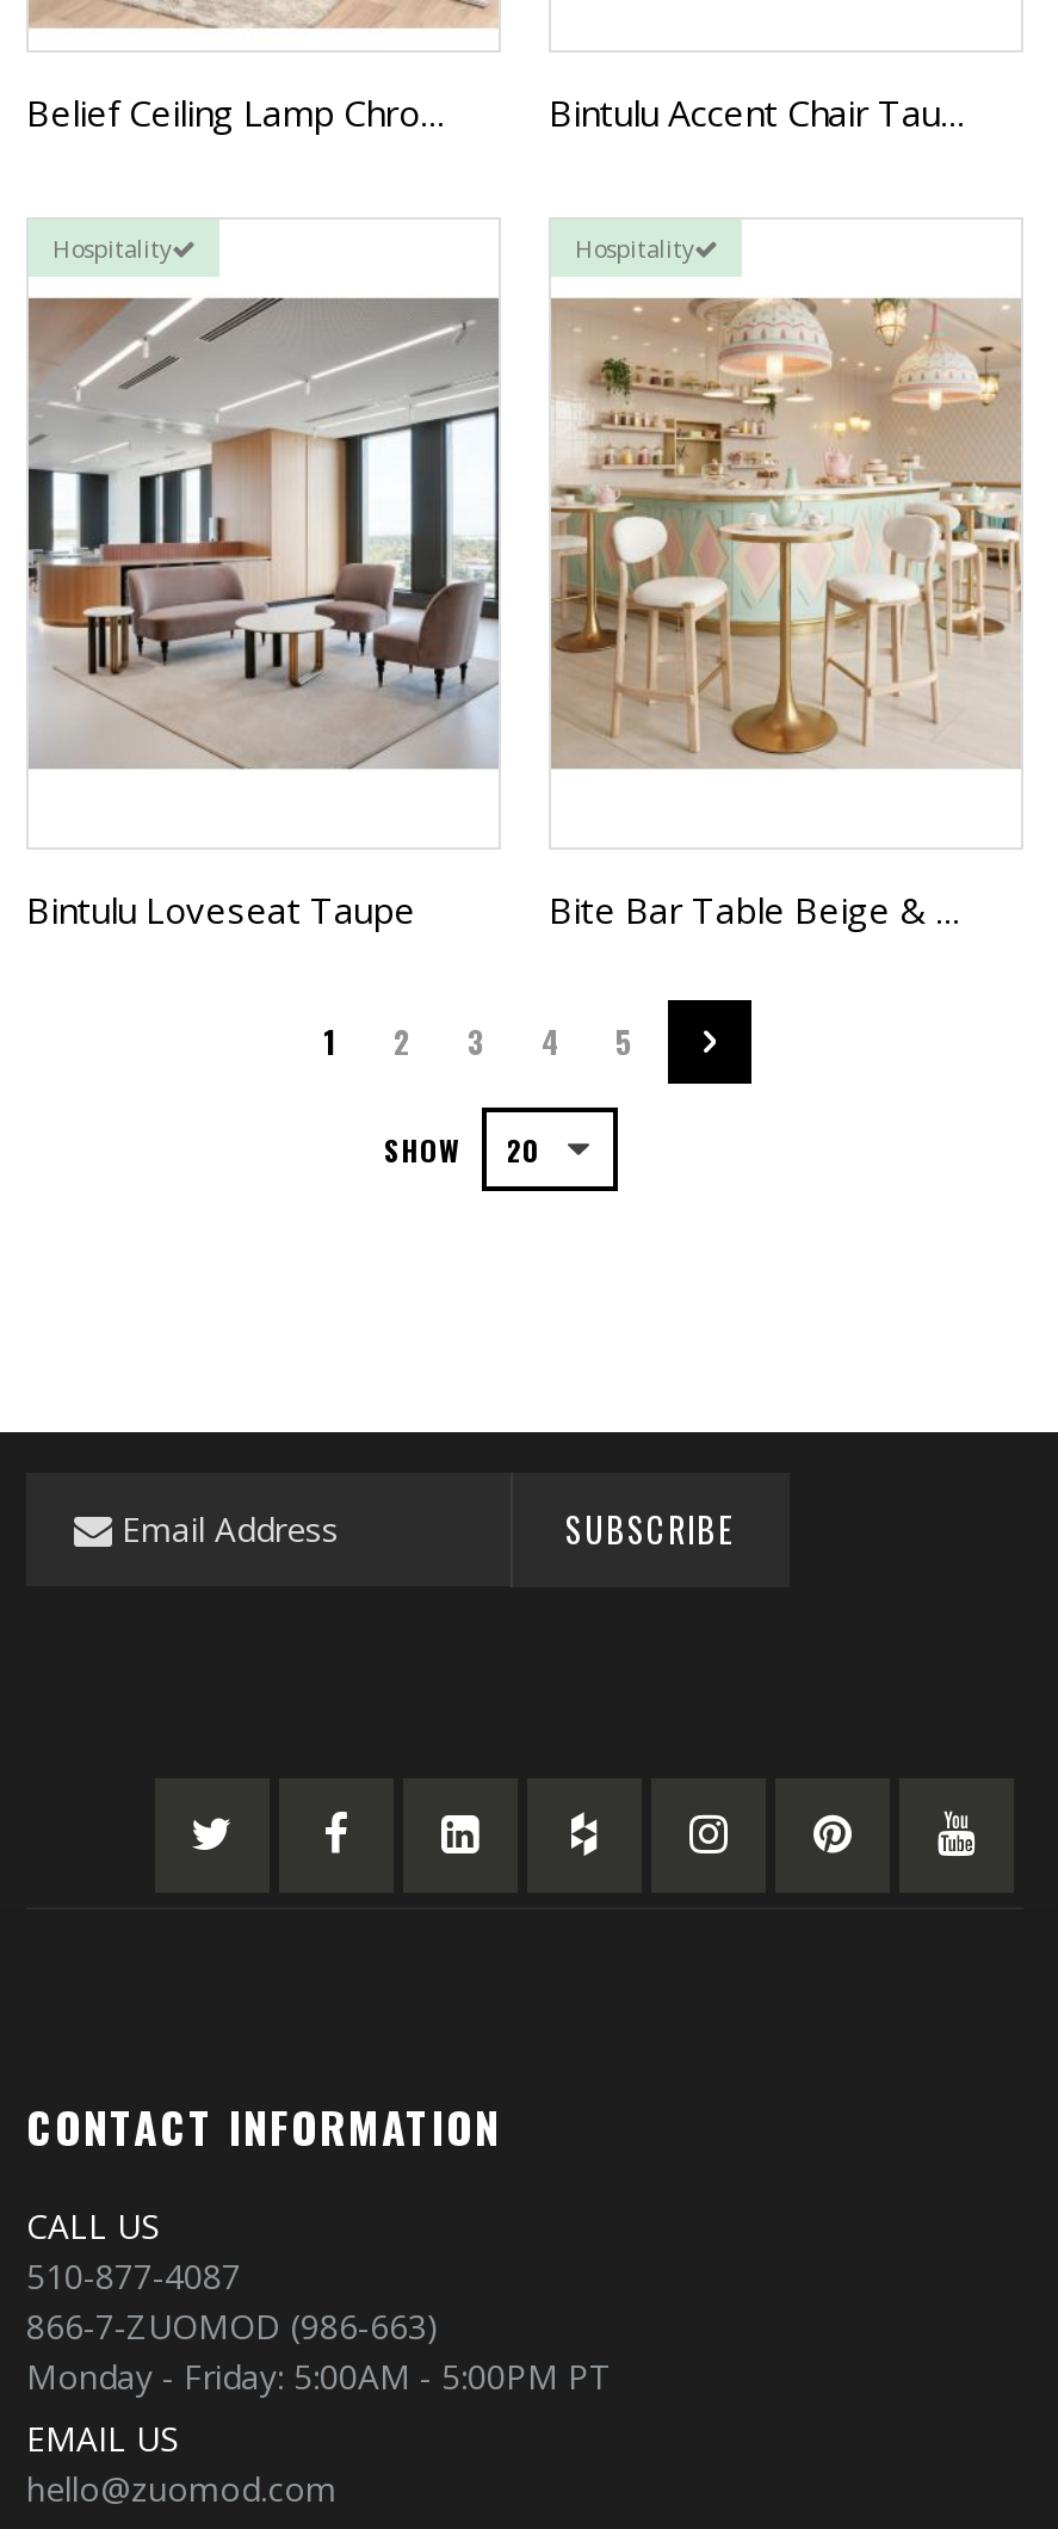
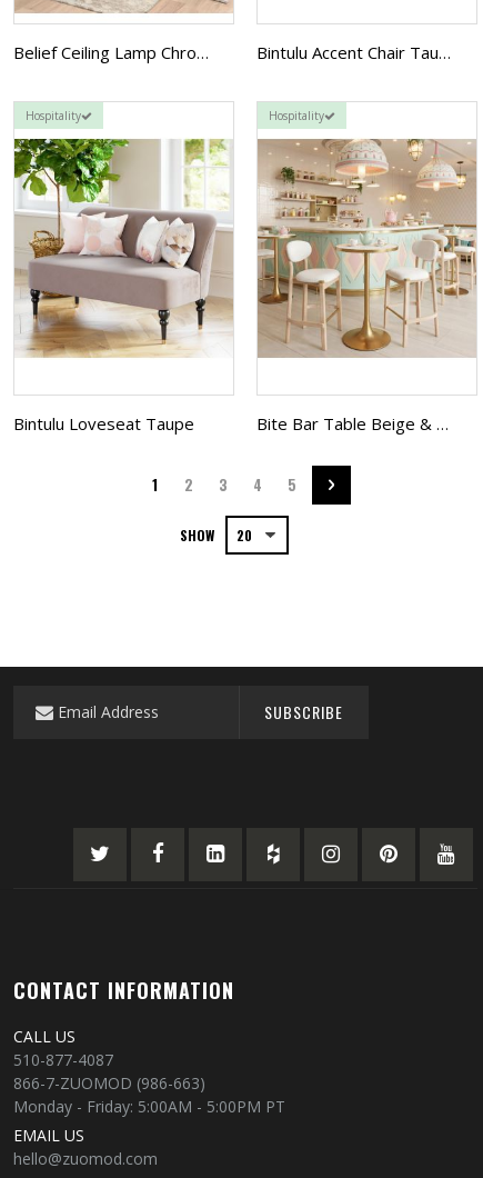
[26,296,501,771] [image] -> [13,138,233,358] [image]

